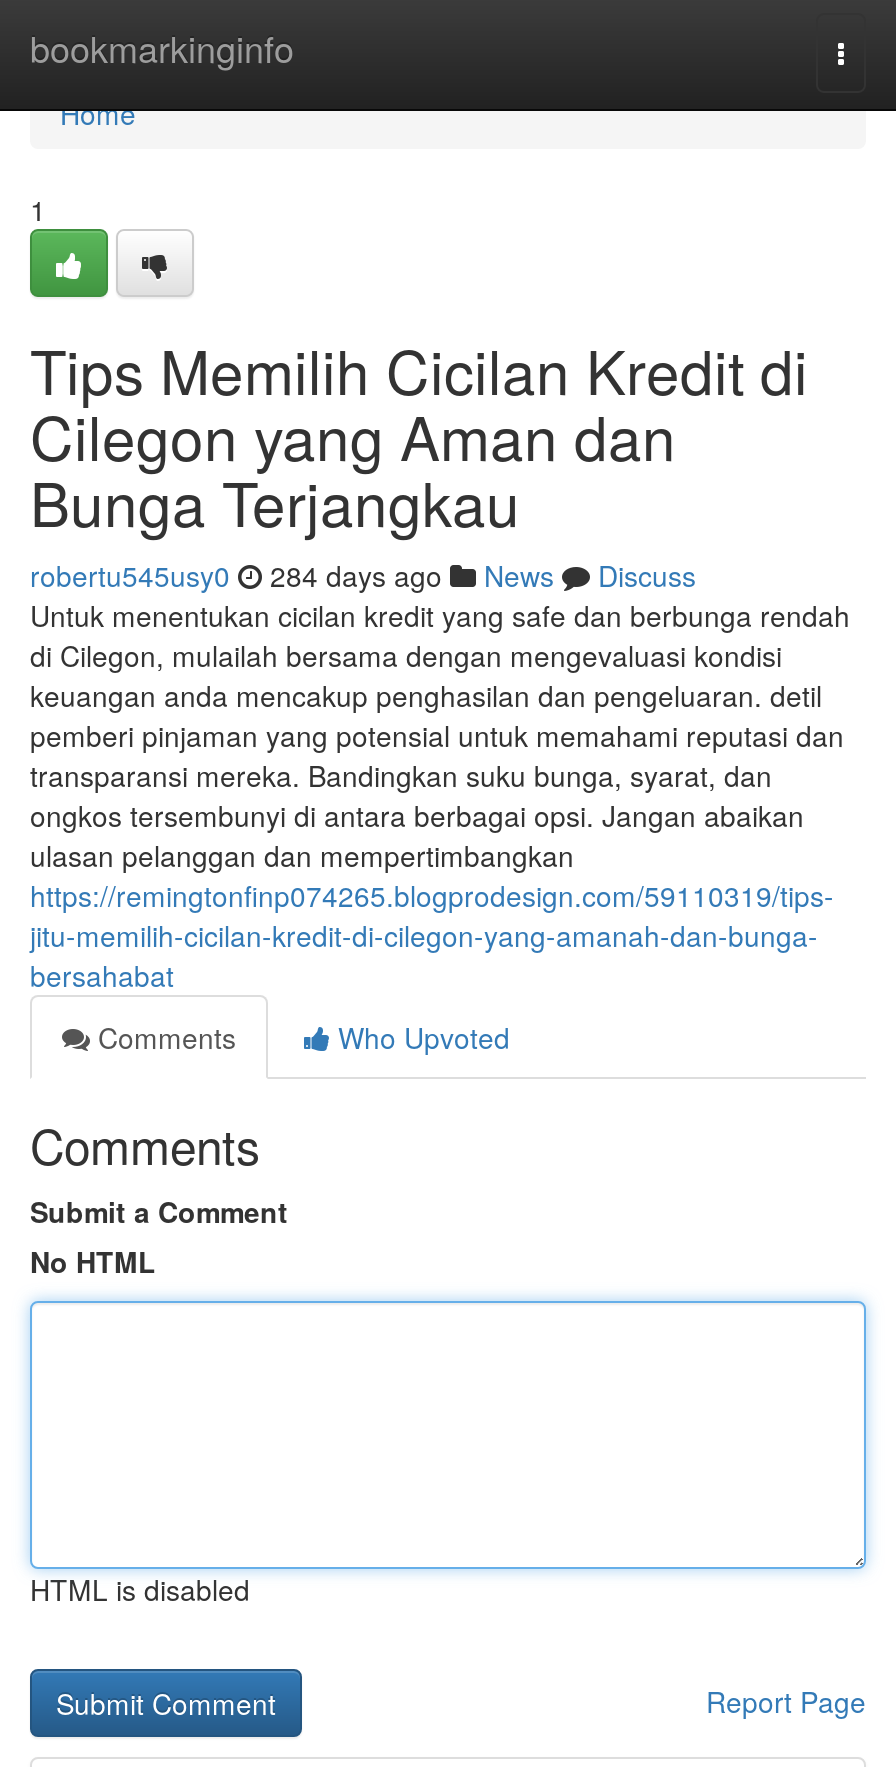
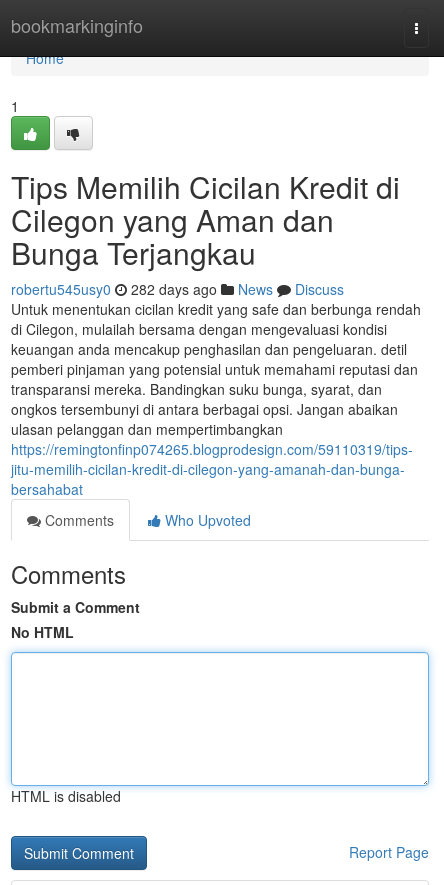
[30,555,696,595] robertu545usy0 284 days ago News Discuss -> [11,279,344,299] robertu545usy0 282 days ago News Discuss

